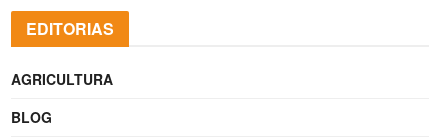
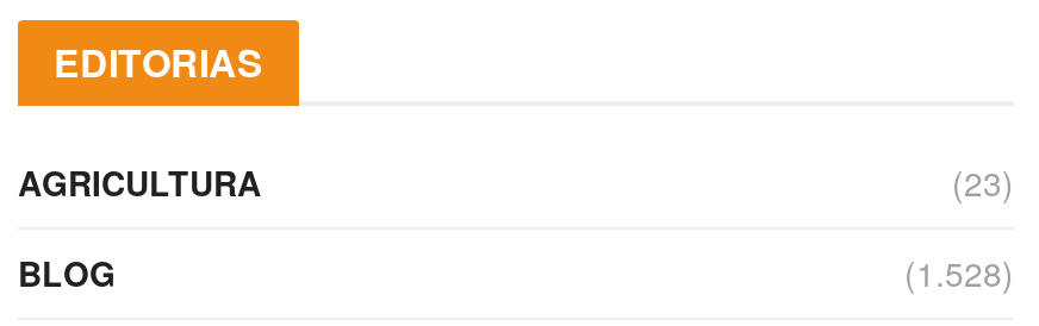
none -> [952,158,1014,205] (23)
none -> [904,248,1014,296] (1.528)

